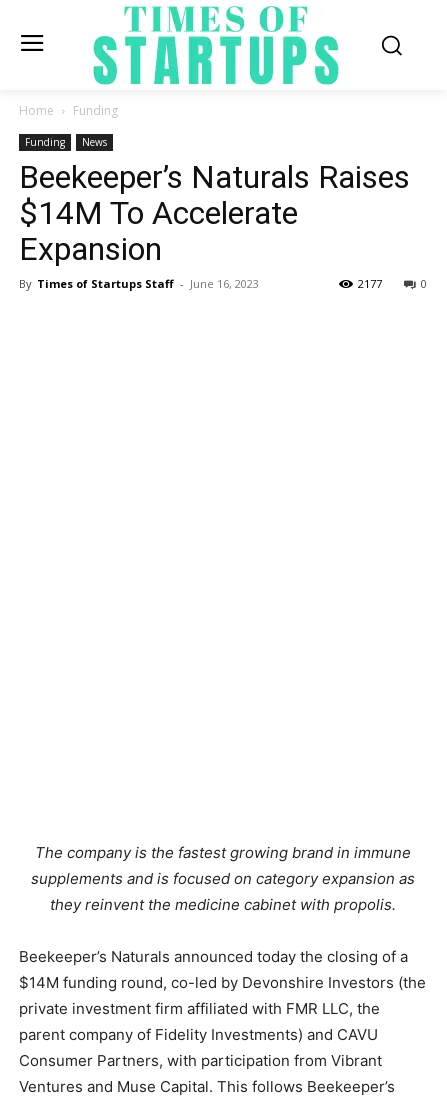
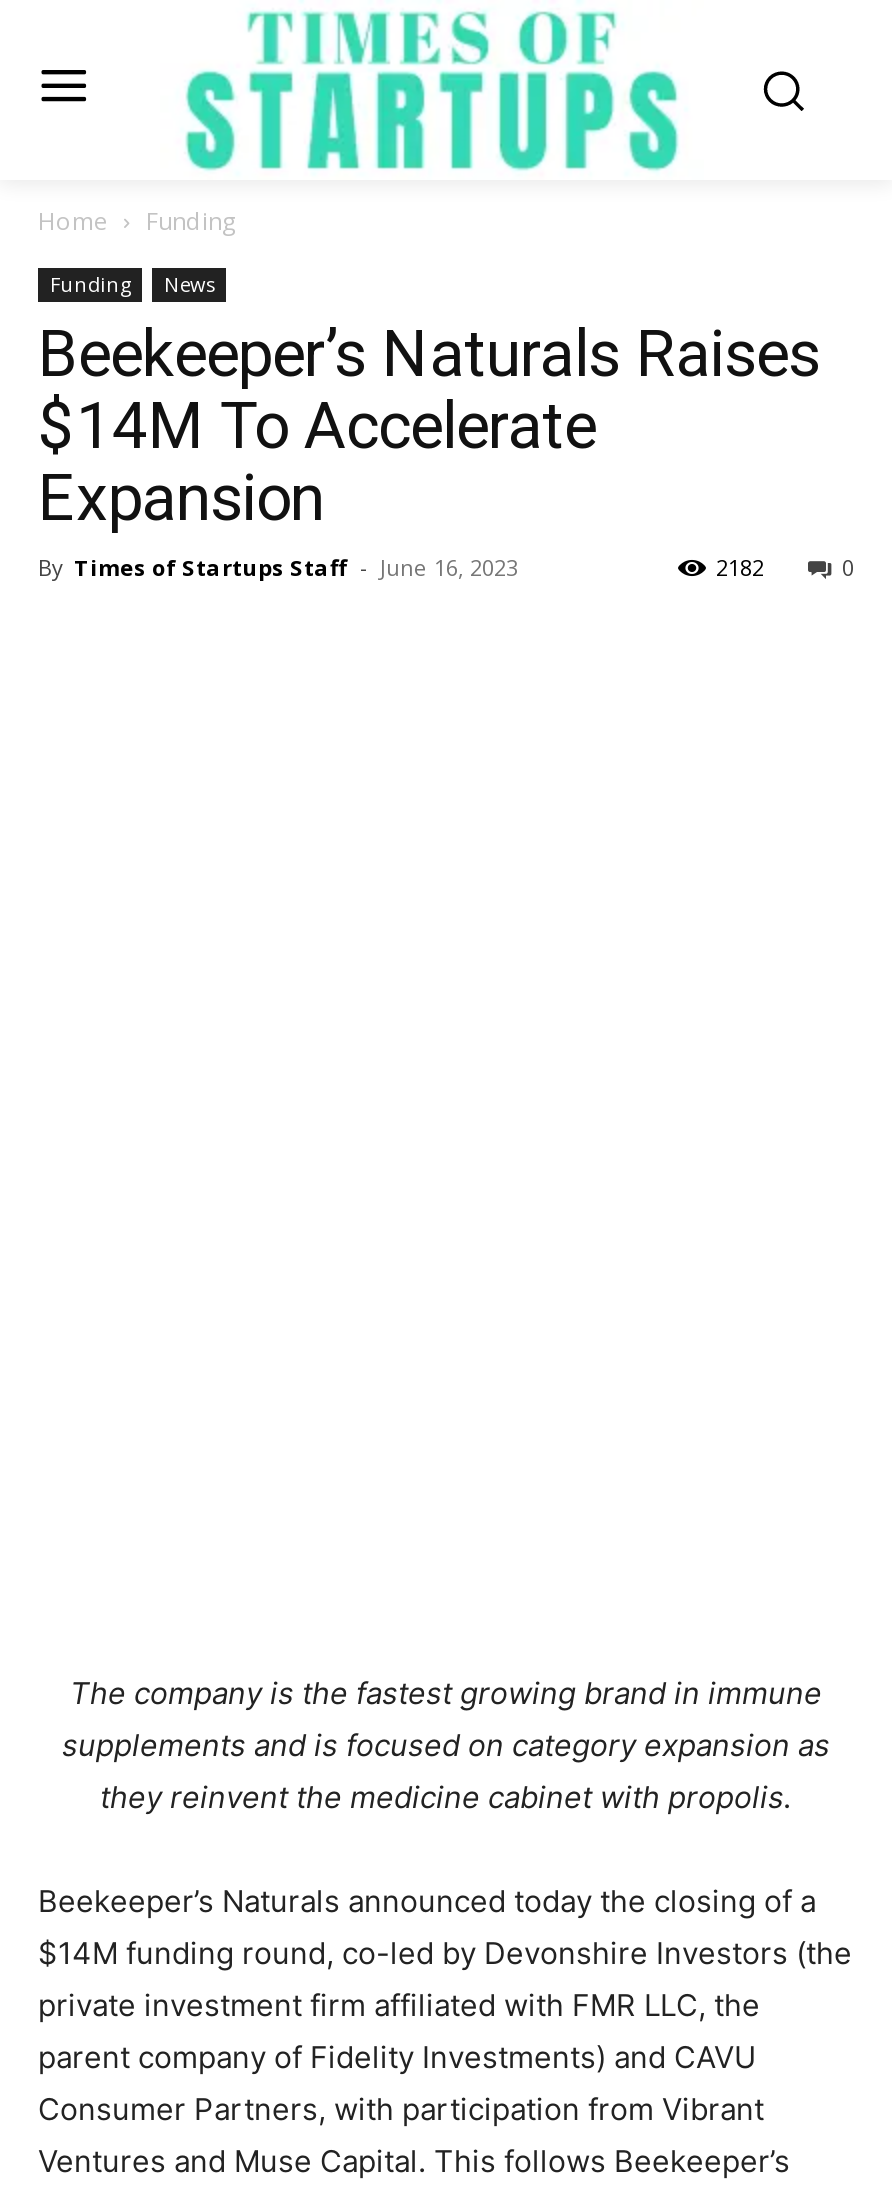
[358,276,382,291] 2177 -> [716,552,764,582] 2182

